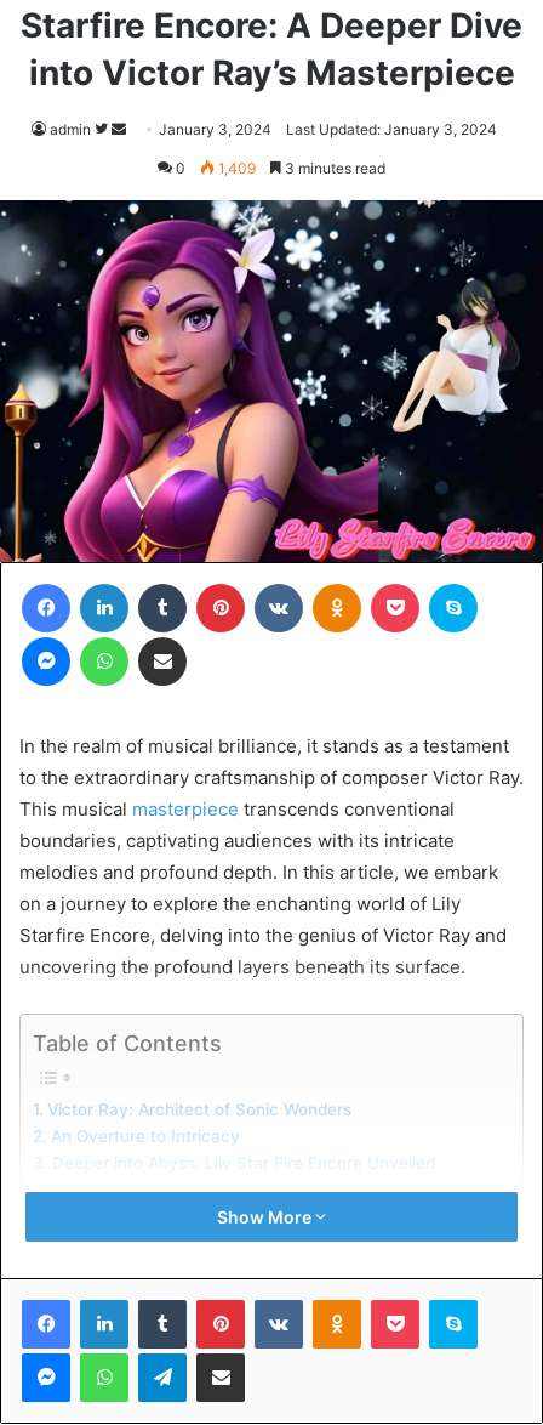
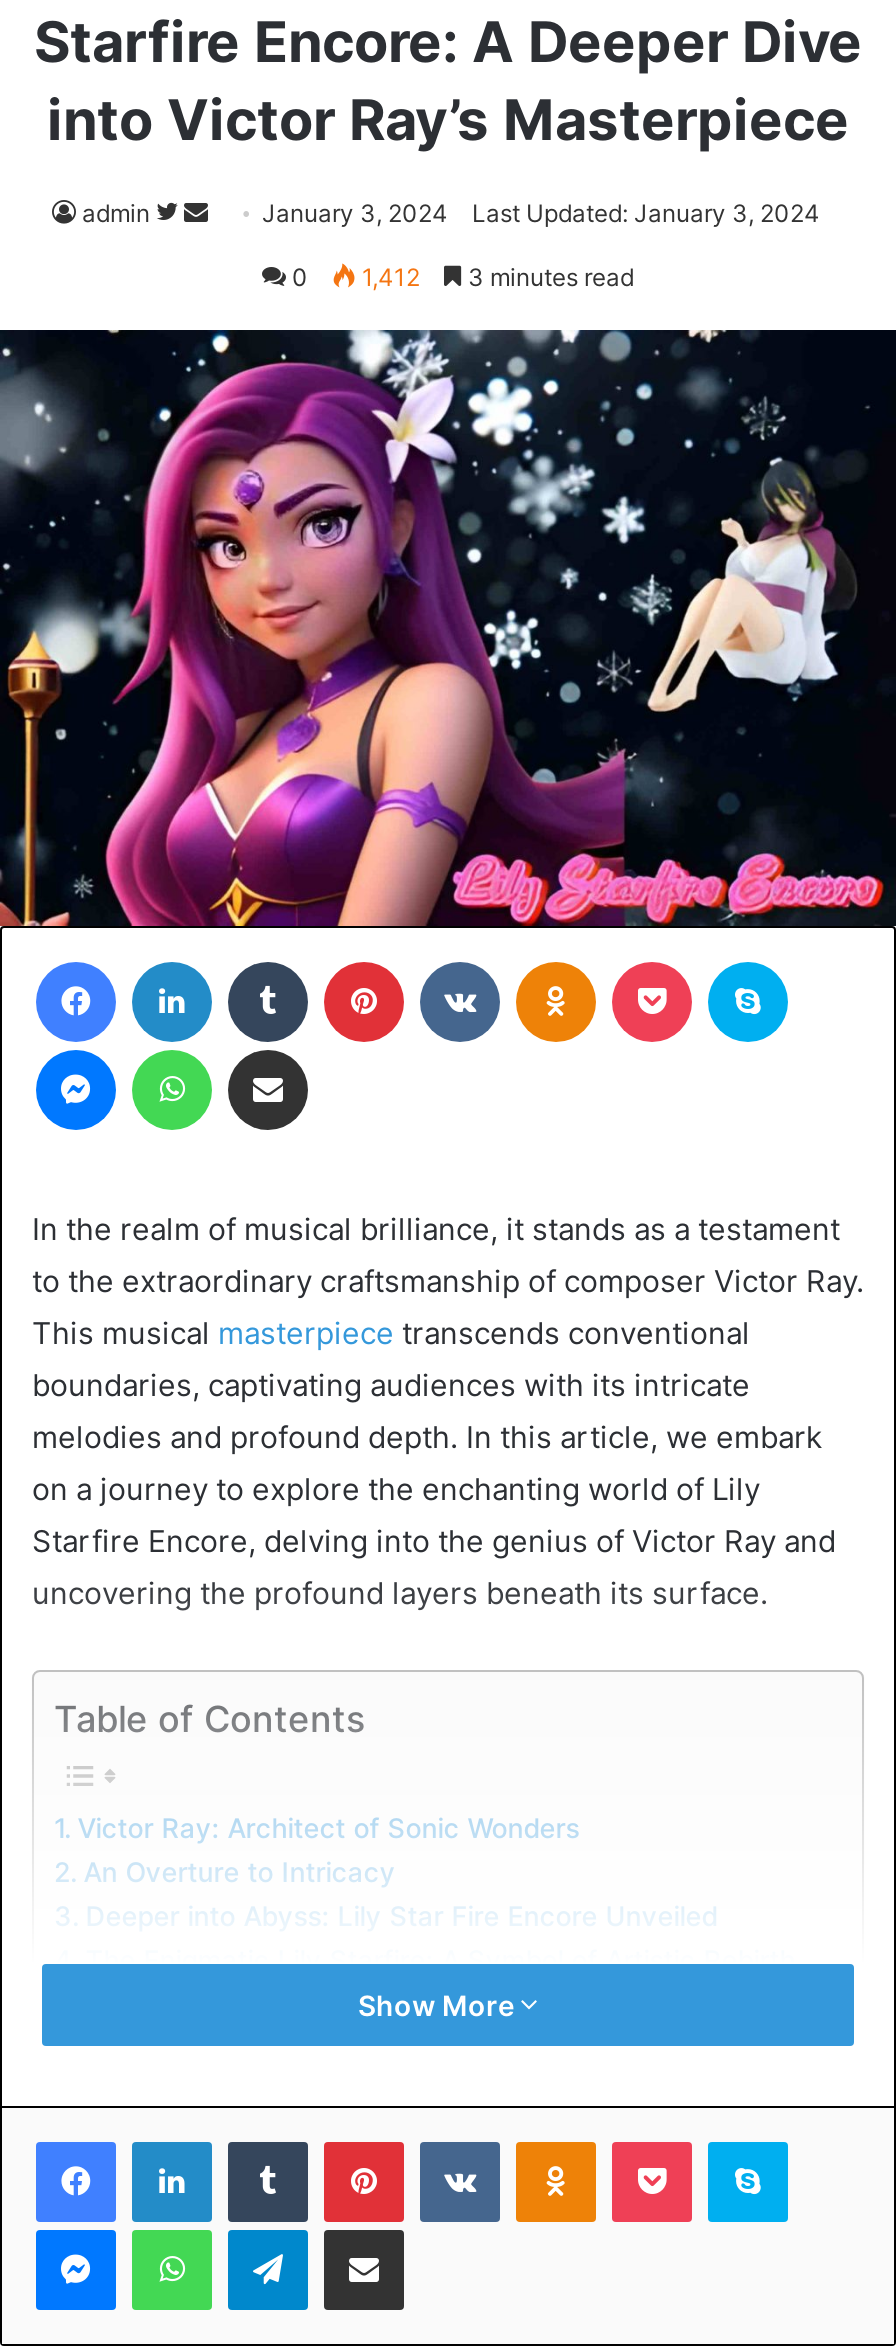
[176,159,385,177] 0 1,409 3 minutes read -> [292,261,634,291] 0 1,412 3 minutes read

